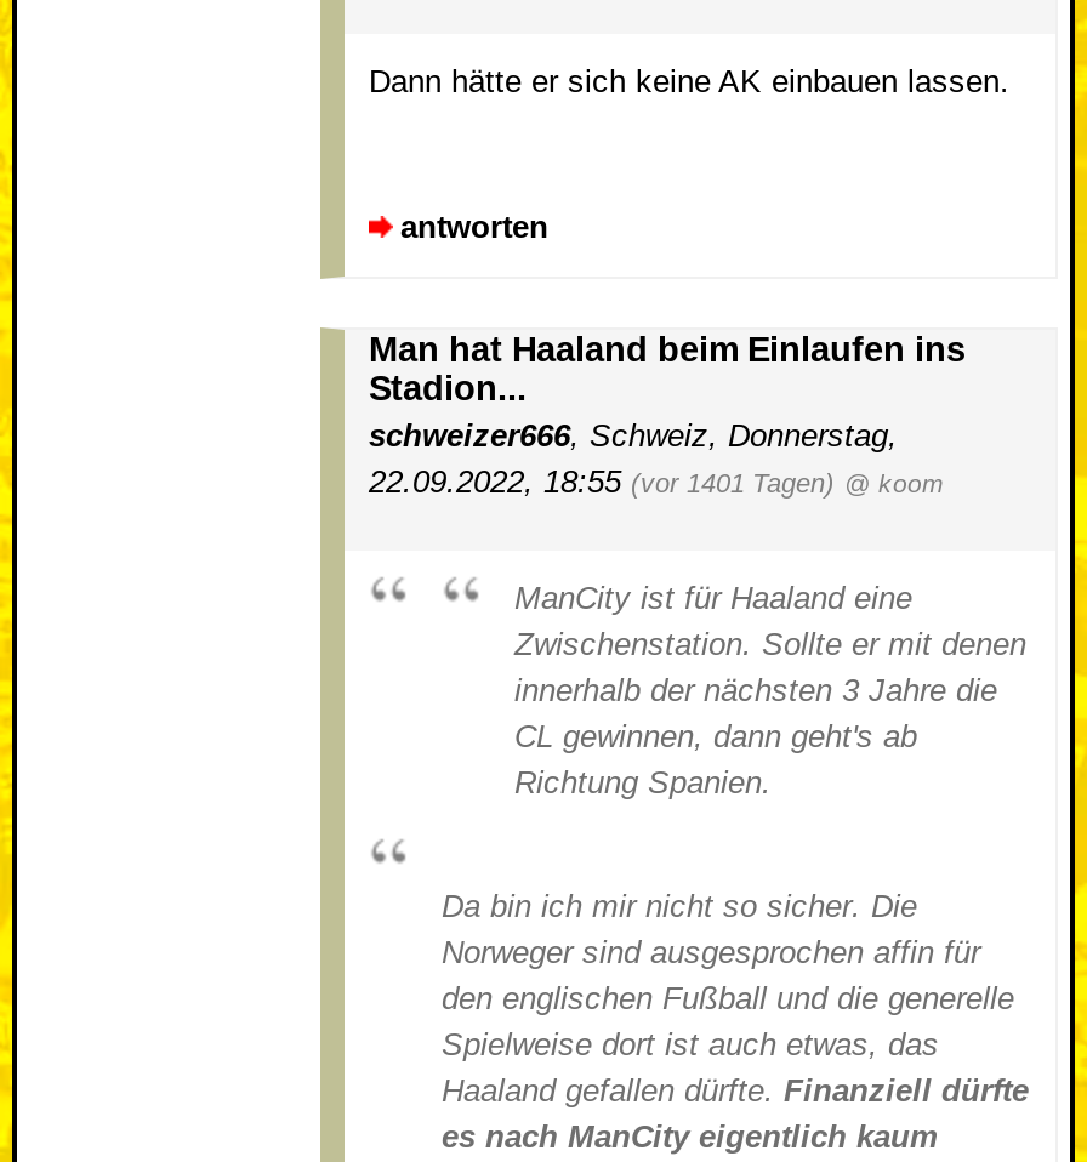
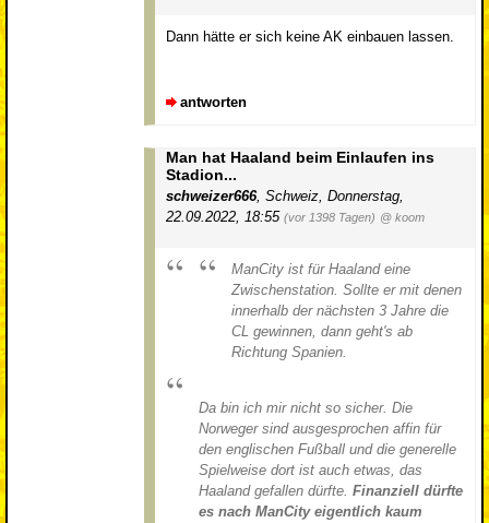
[369,463,944,499] 22.09.2022, 18:55 (vor 1401 Tagen) @ koom -> [166,208,425,225] 22.09.2022, 18:55 (vor 1398 Tagen) @ koom

